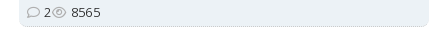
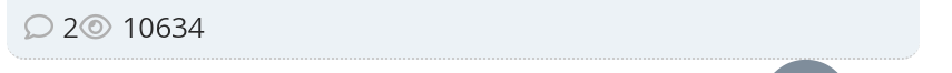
[44,3,100,21] 2 8565 -> [63,7,204,47] 2 10634

